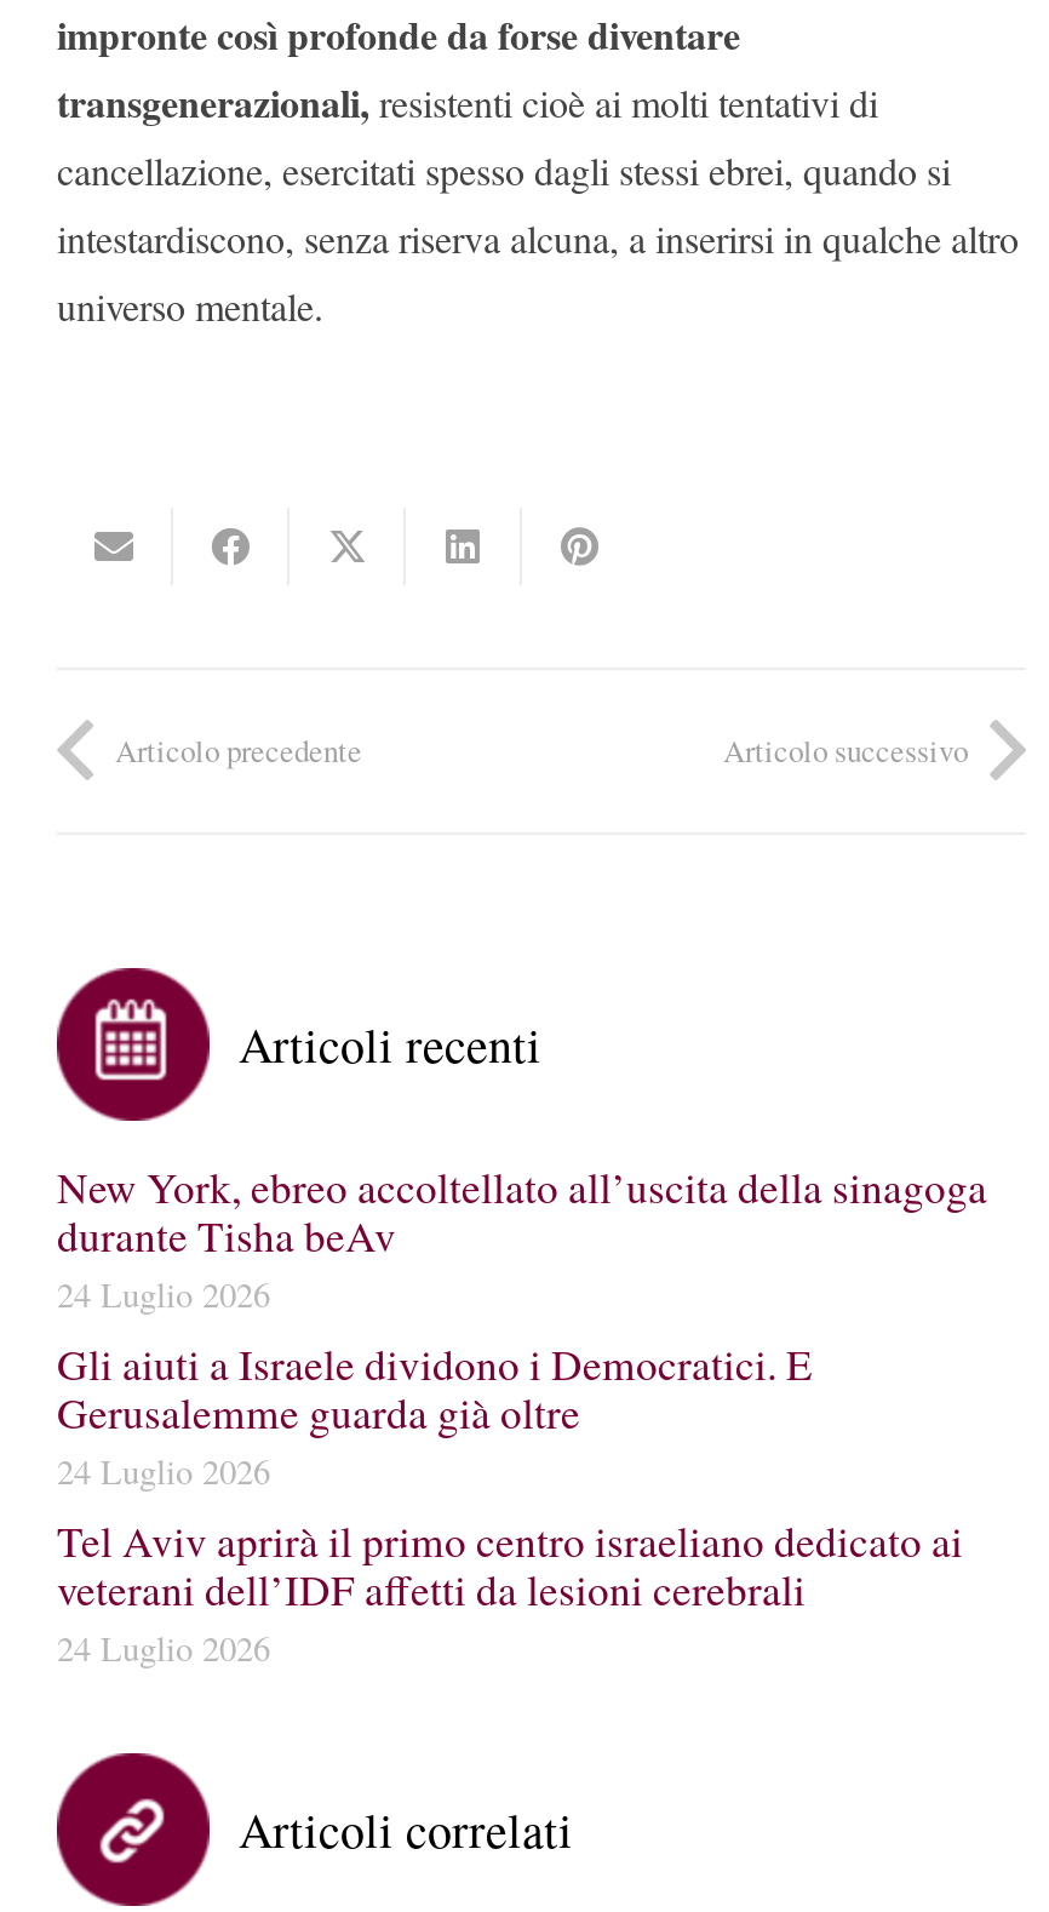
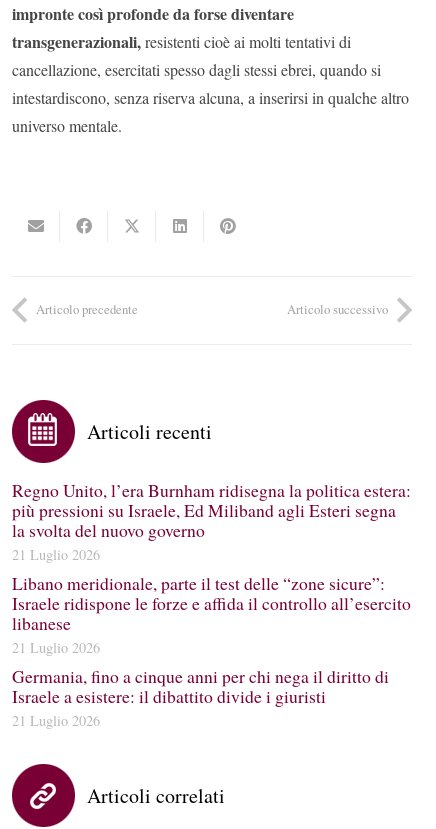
[57,1158,987,1672] New York, ebreo accoltellato all’uscita della sinagoga | durante Tisha beAv | 24 Luglio 2026 | Gli aiuti a Israele dividono i Democratici. E | Gerusalemme guarda già oltre | 24 Luglio 2026 | Tel Aviv aprirà il primo centro israeliano dedicato ai | veterani dell’IDF affetti da lesioni cerebrali | 24 Luglio 2026 -> [12,478,411,730] Regno Unito, l’era Burnham ridisegna la politica estera: | più pressioni su Israele, Ed Miliband agli Esteri segna | la svolta del nuovo governo | 21 Luglio 2026 | Libano meridionale, parte il test delle “zone sicure”: | Israele ridispone le forze e affida il controllo all’esercito | libanese | 21 Luglio 2026 | Germania, fino a cinque anni per chi nega il diritto di | Israele a esistere: il dibattito divide i giuristi | 21 Luglio 2026

